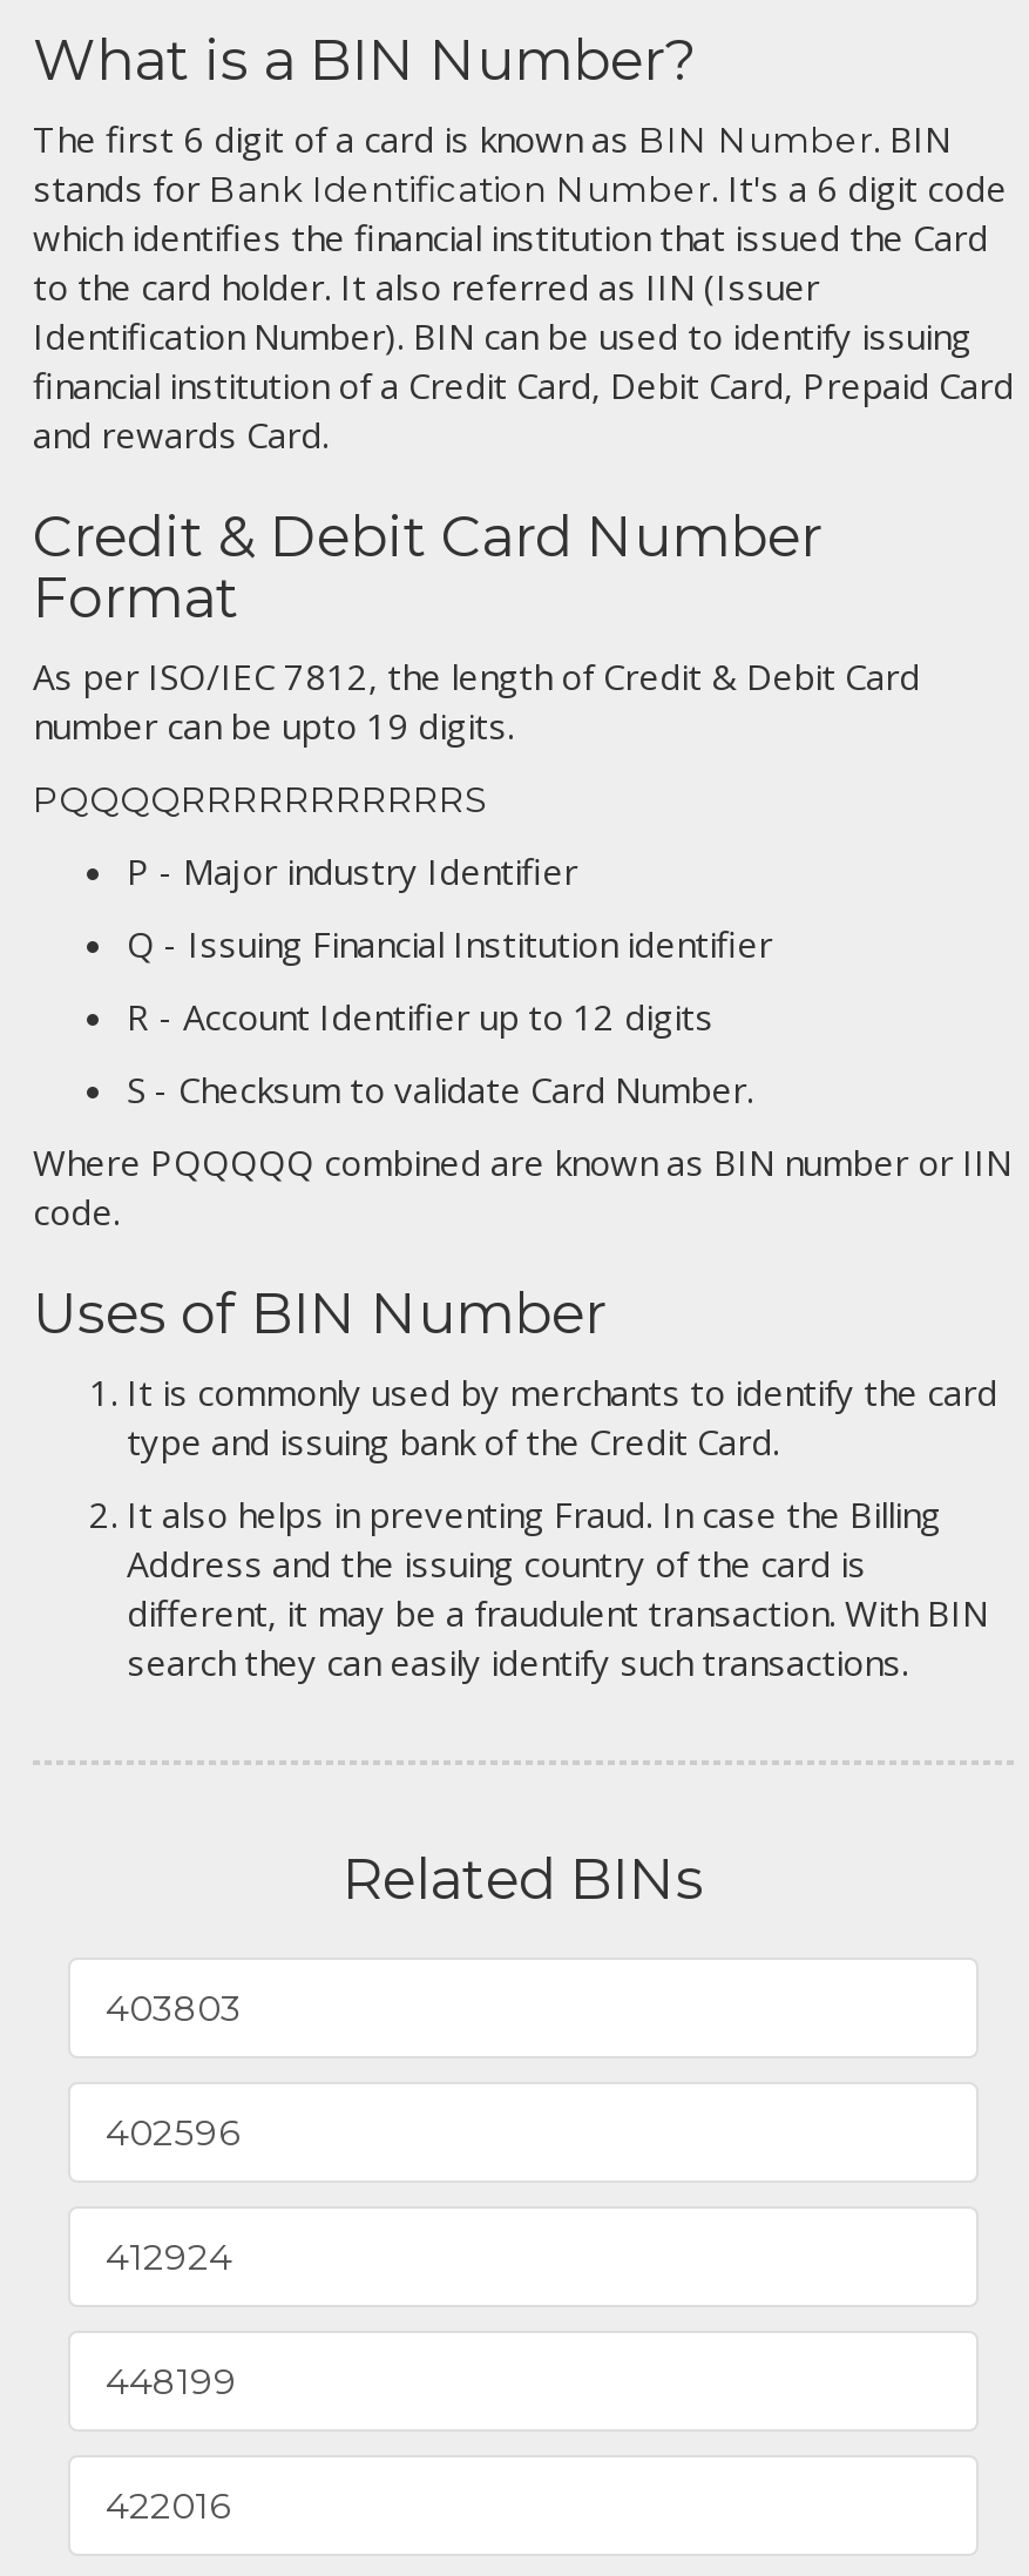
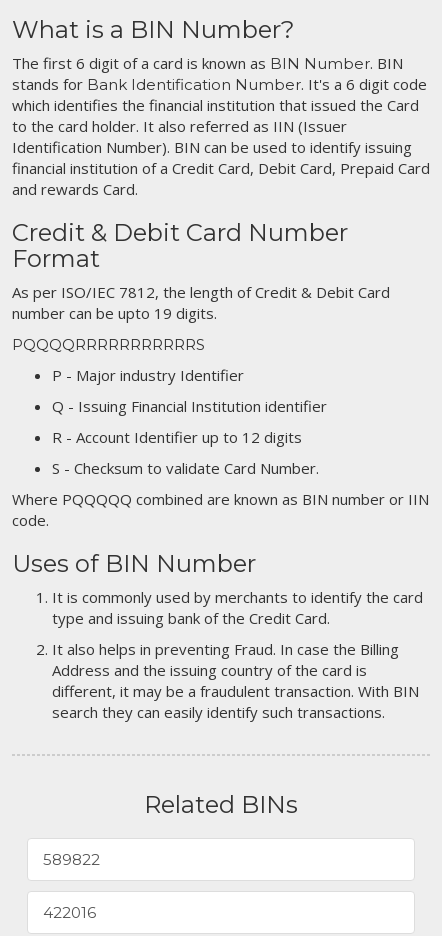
[106,1986,242,2403] 403803 | 402596 | 412924 | 448199 -> [43,850,100,869] 589822

